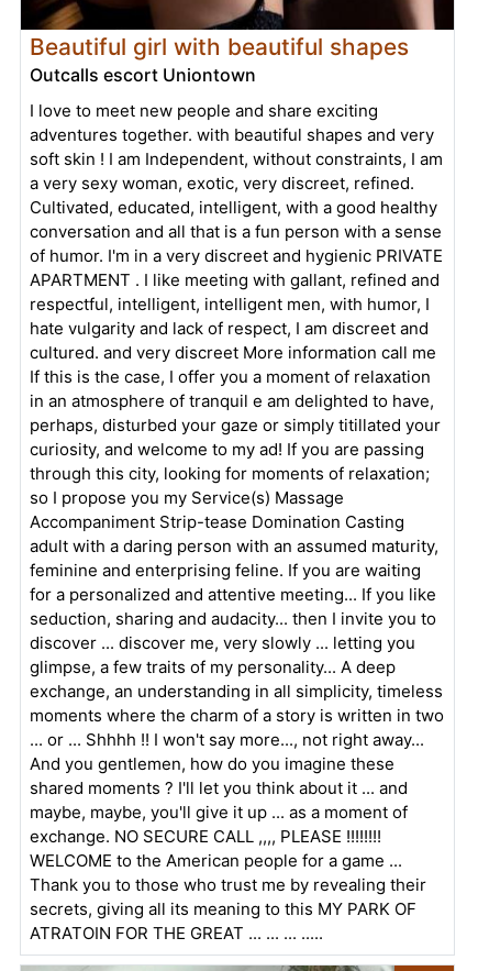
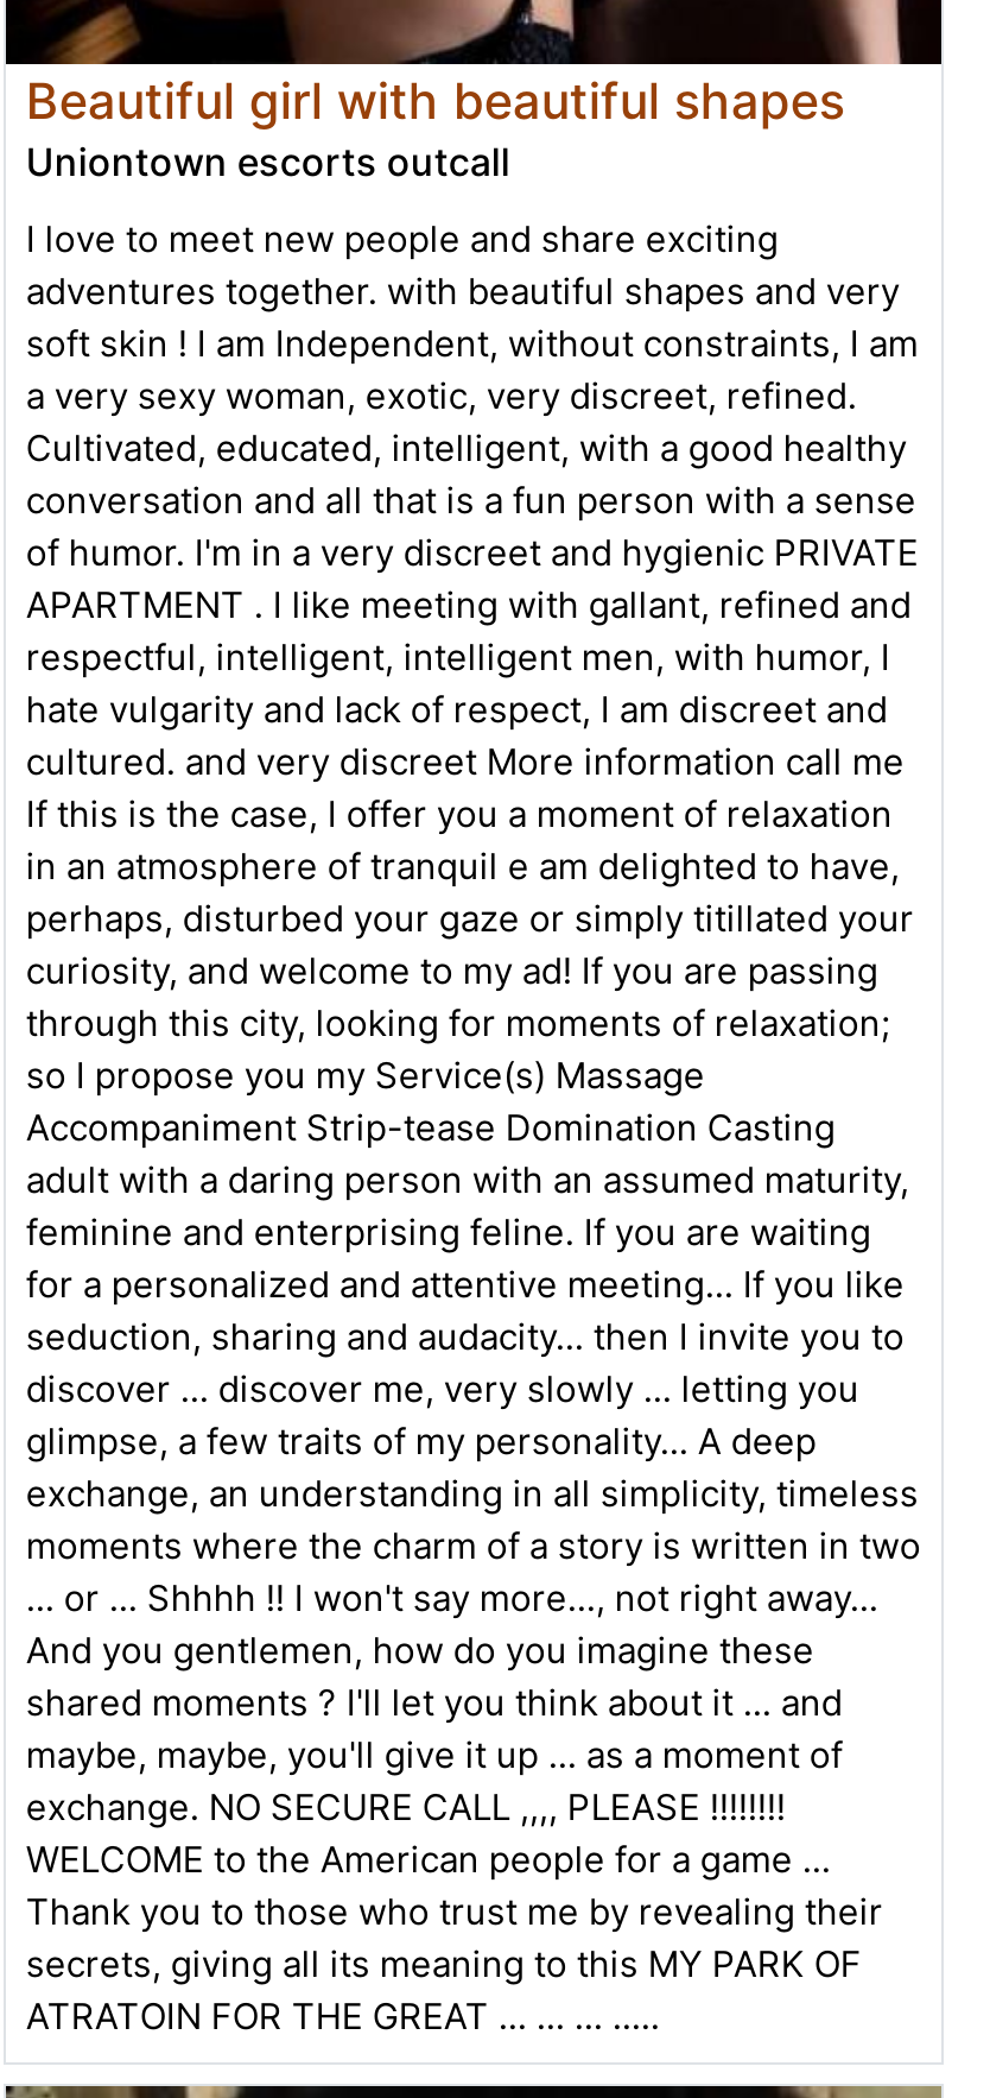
[30,64,256,86] Outcalls escort Uniontown -> [26,138,510,185] Uniontown escorts outcall

